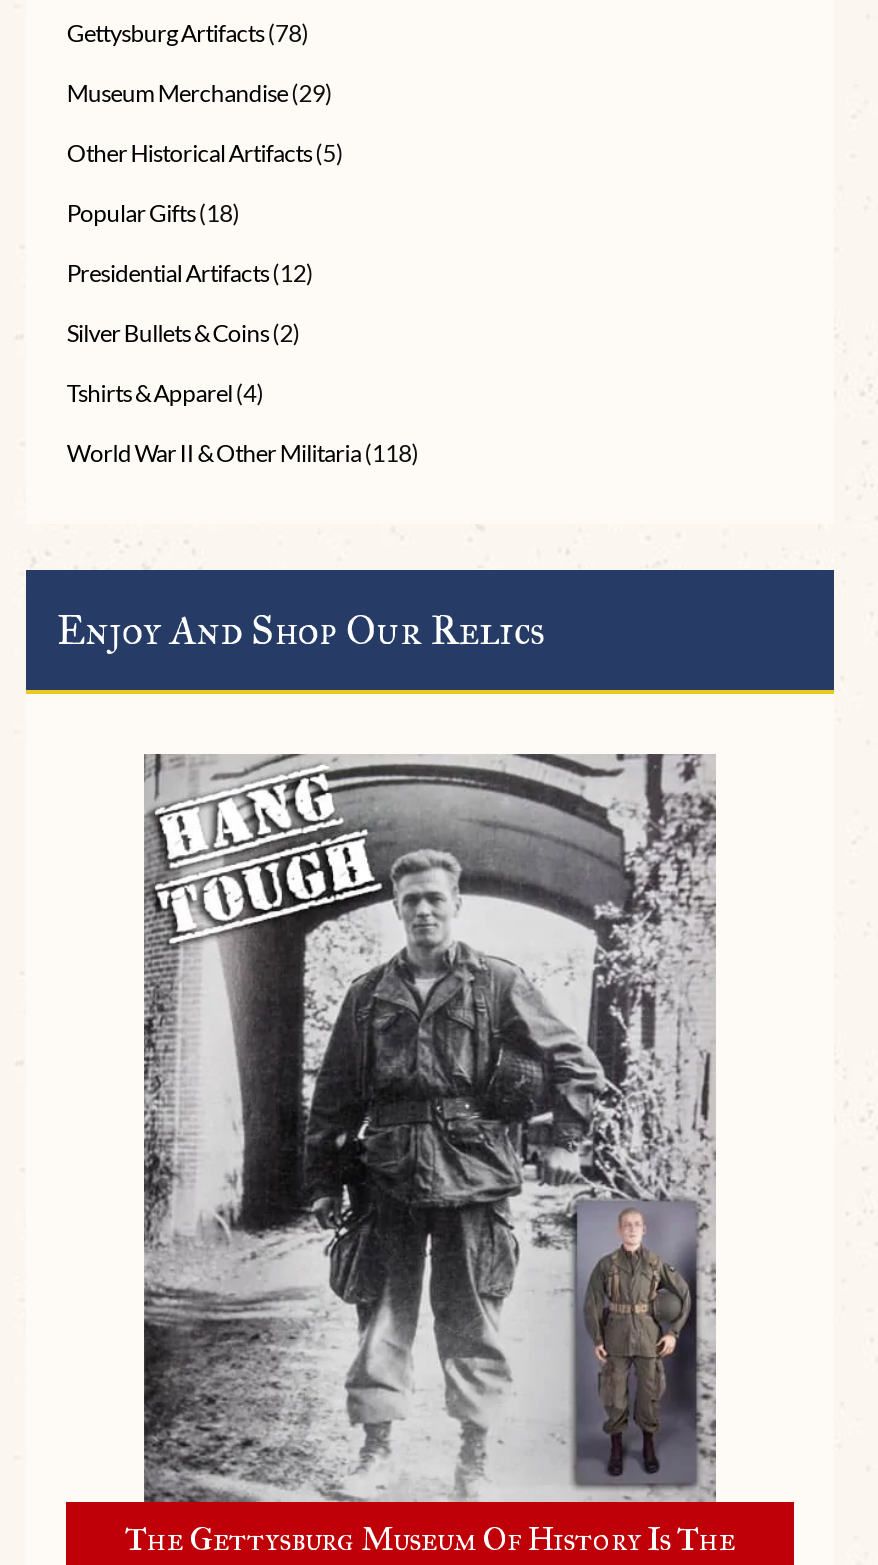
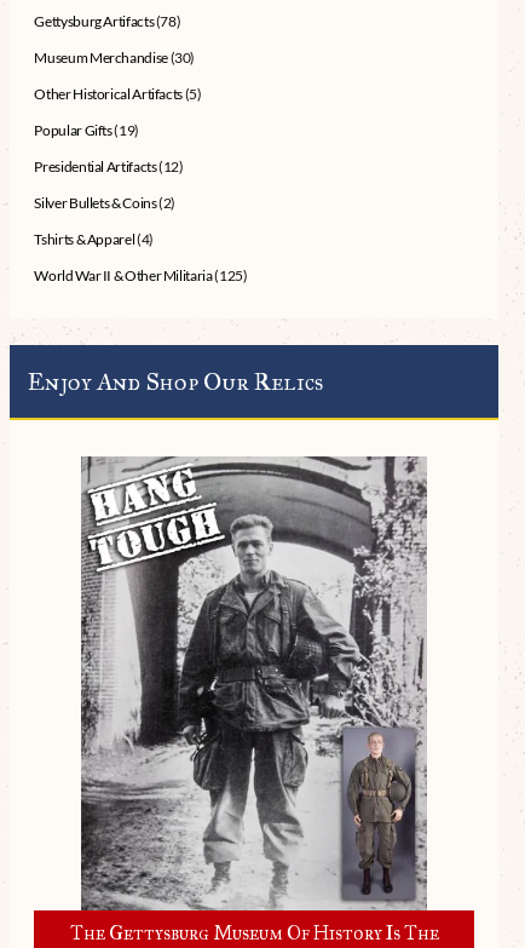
[67,79,332,109] Museum Merchandise (29) -> [34,48,195,66] Museum Merchandise (30)
[67,199,240,229] Popular Gifts (18) -> [34,121,139,139] Popular Gifts (19)
[67,439,419,469] World War II & Other Militaria (118) -> [34,266,247,284] World War II & Other Militaria (125)

